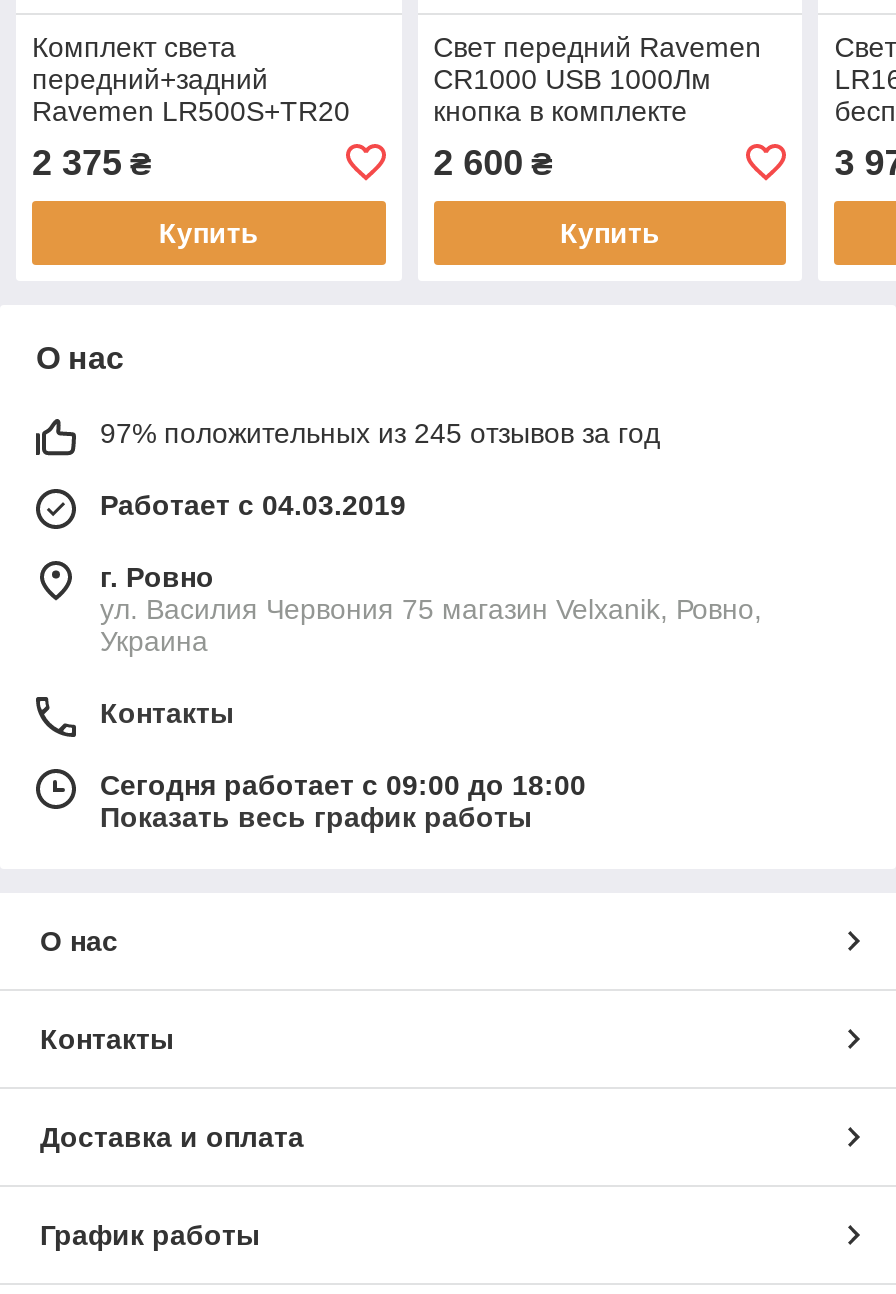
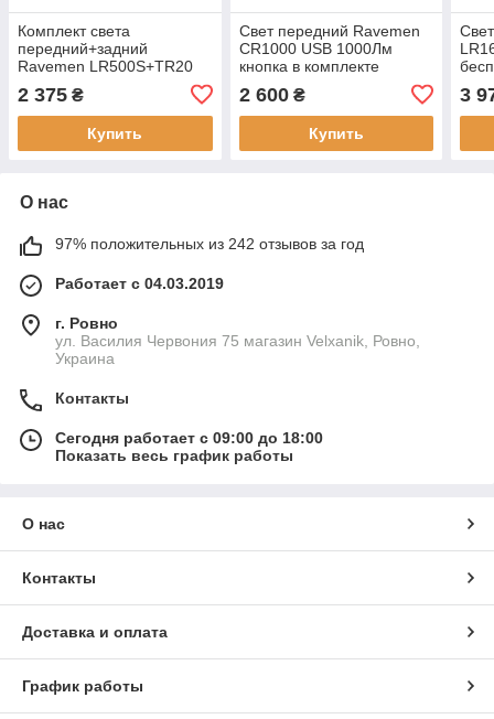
[100,417,660,449] 97% положительных из 245 отзывов за год -> [55,235,364,252] 97% положительных из 242 отзывов за год

